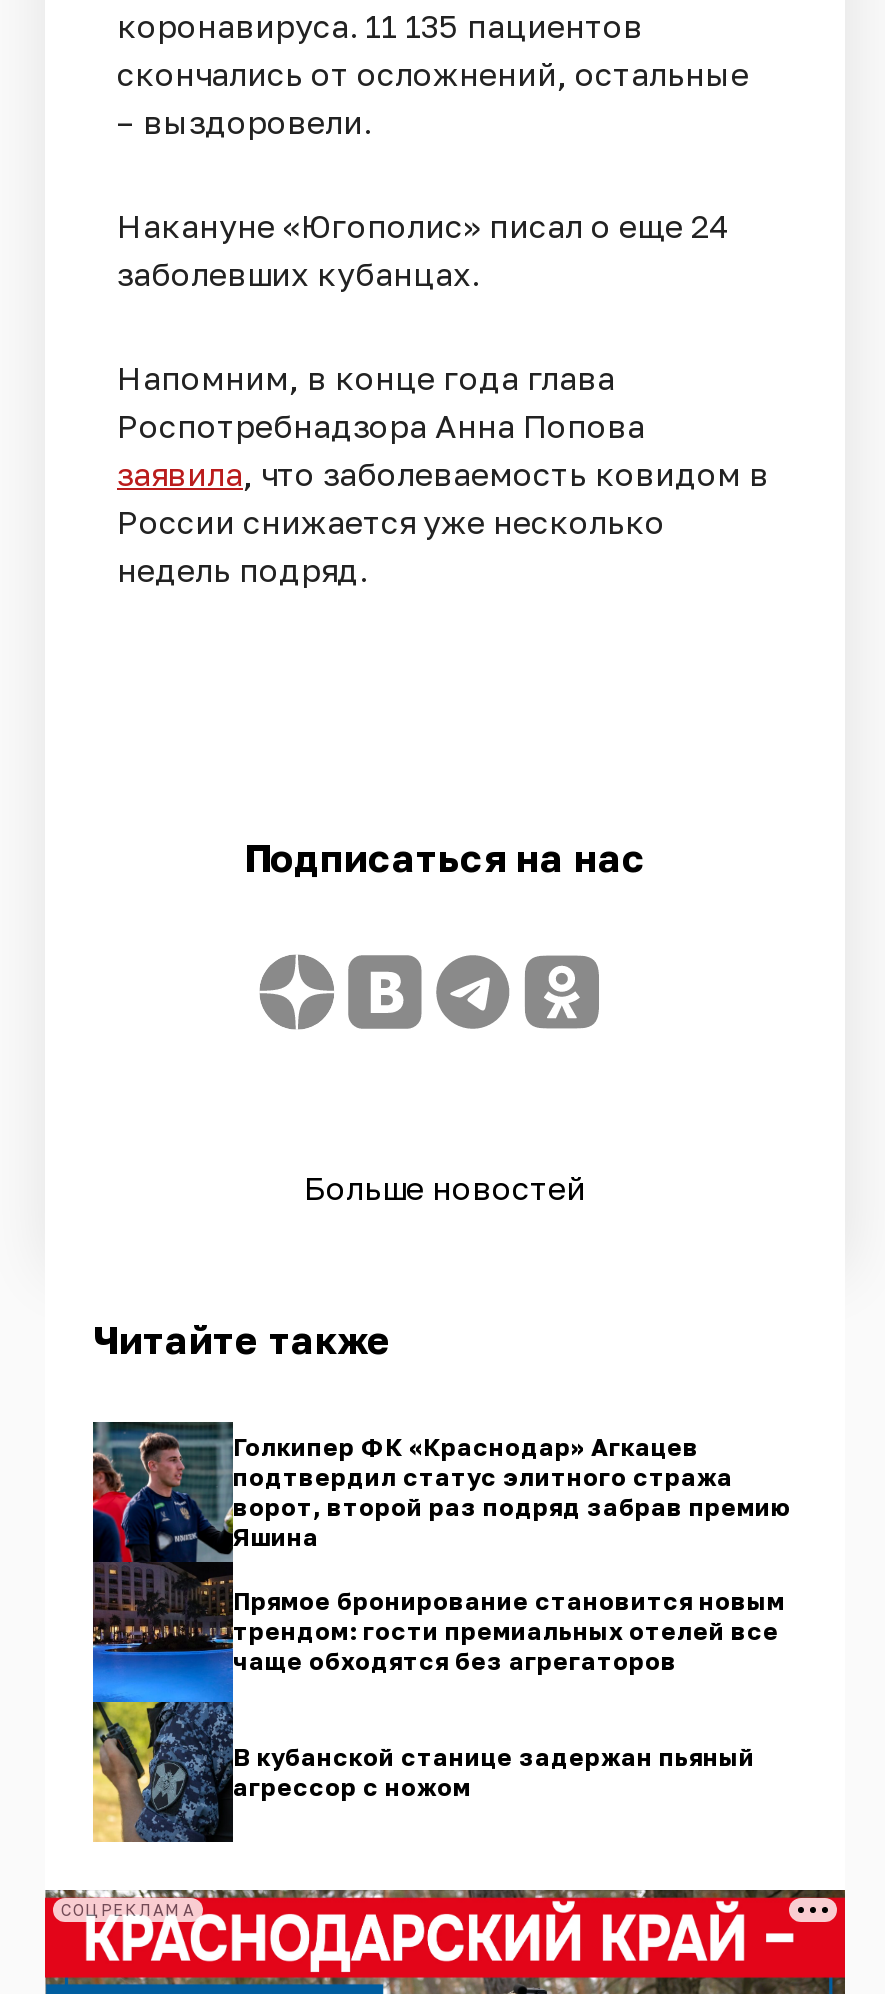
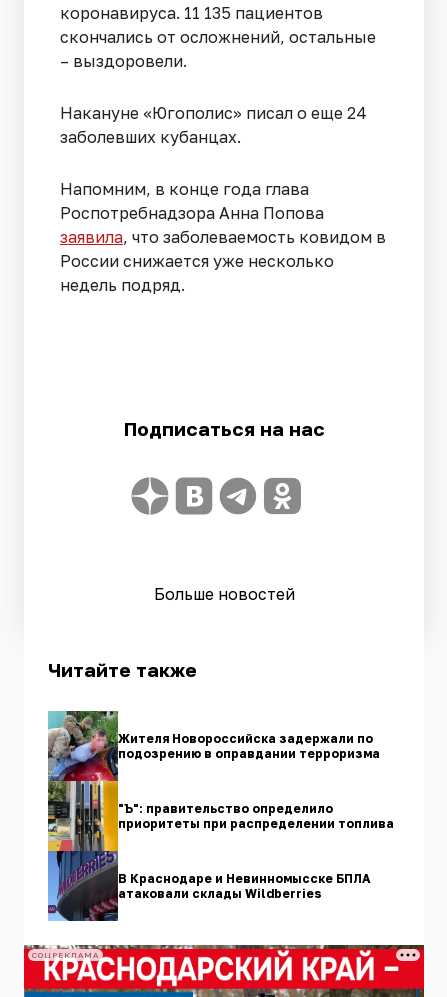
[91,1420,791,1844] [image] | Голкипер ФК «Краснодар» Агкацев | подтвердил статус элитного стража | ворот, второй раз подряд забрав премию | Яшина -> [47,711,380,922] [image] | Жителя Новороссийска задержали по | подозрению в оправдании терроризма
[233,1586,785,1676] Прямое бронирование становится новым | трендом: гости премиальных отелей все | чаще обходятся без агрегаторов -> [118,801,394,831] "Ъ": правительство определило | приоритеты при распределении топлива
[233,1741,755,1801] В кубанской станице задержан пьяный | агрессор с ножом -> [118,871,371,901] В Краснодаре и Невинномысске БПЛА | атаковали склады Wildberries

